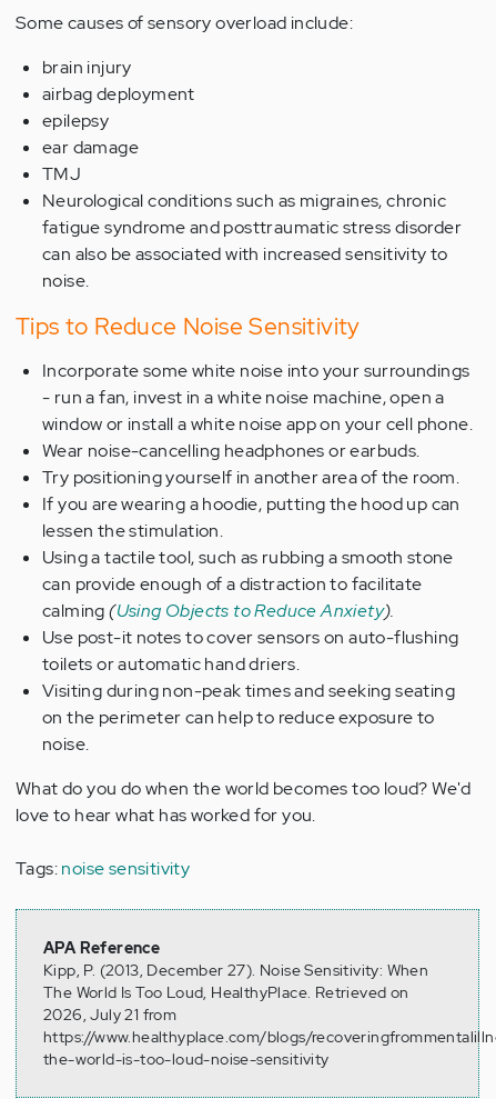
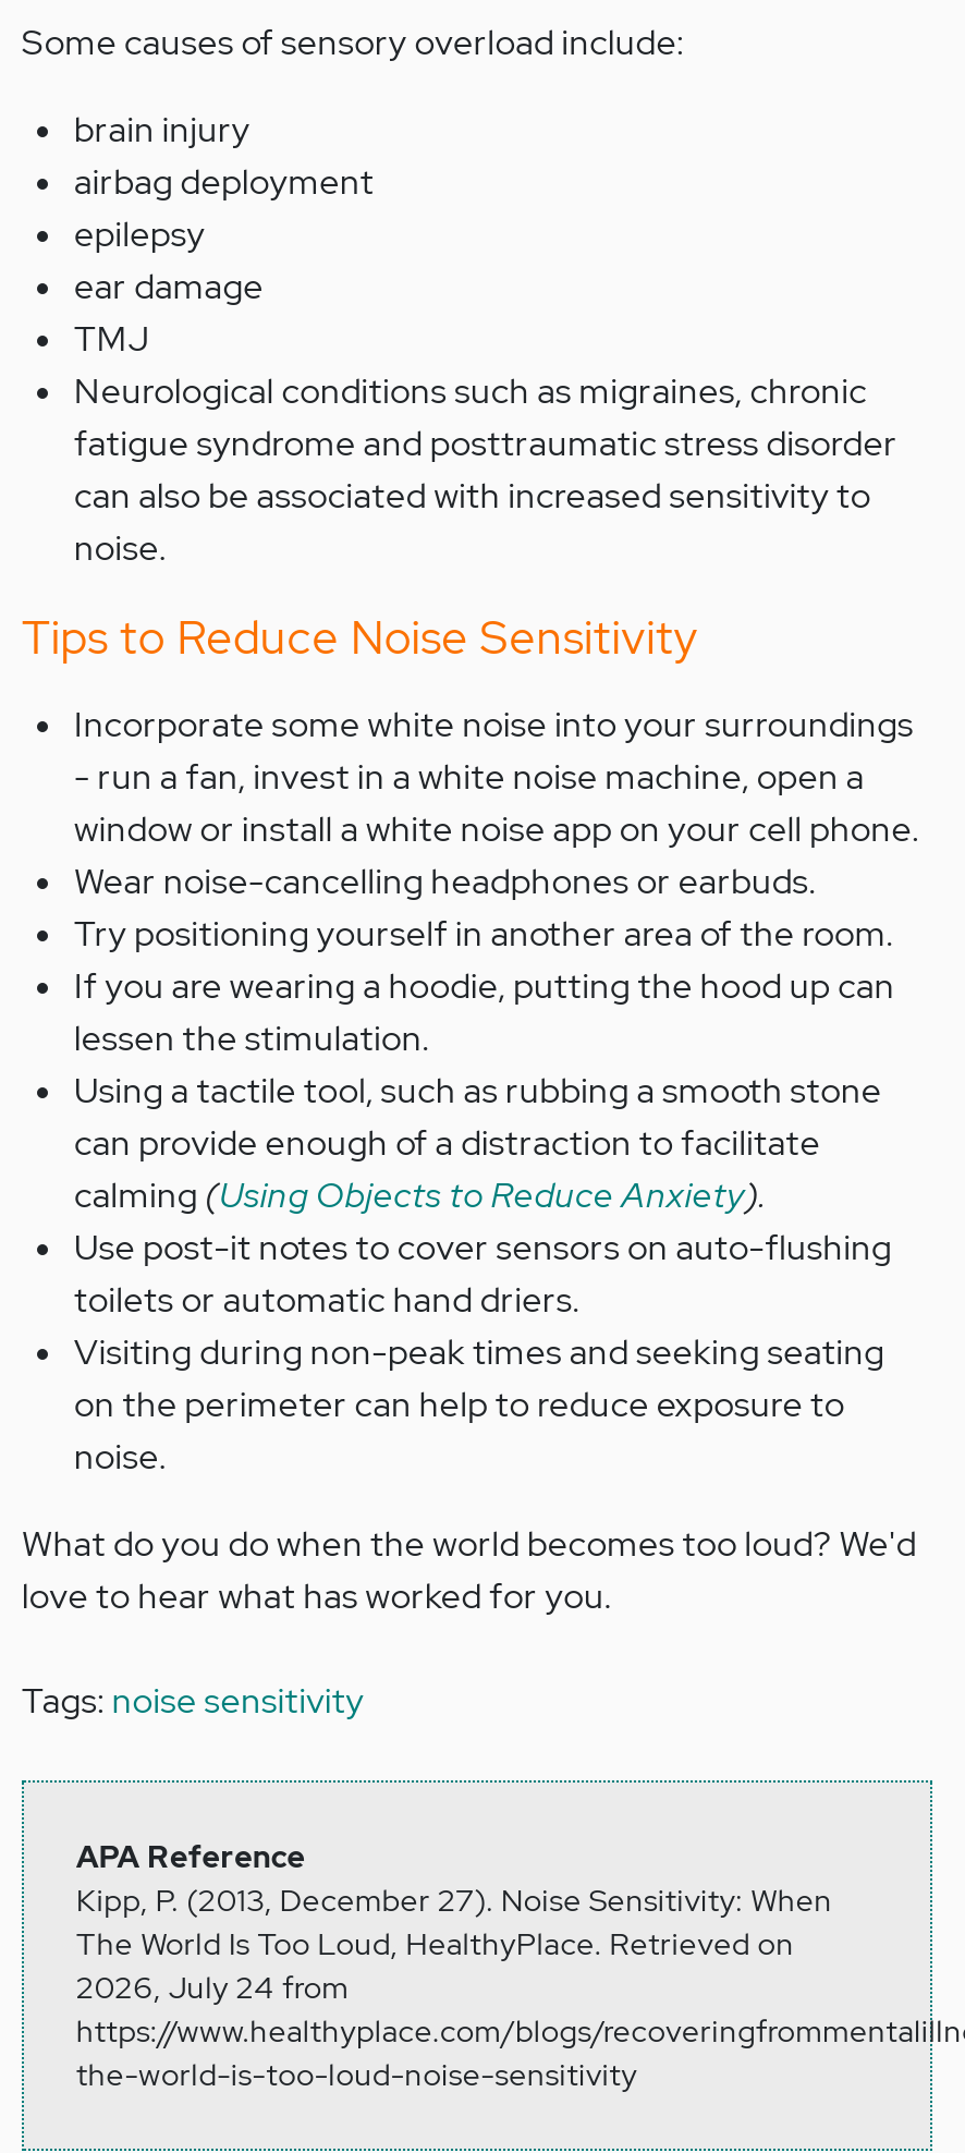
[43,1004,177,1024] 2026, July 21 from -> [76,1968,349,2007] 2026, July 24 from

